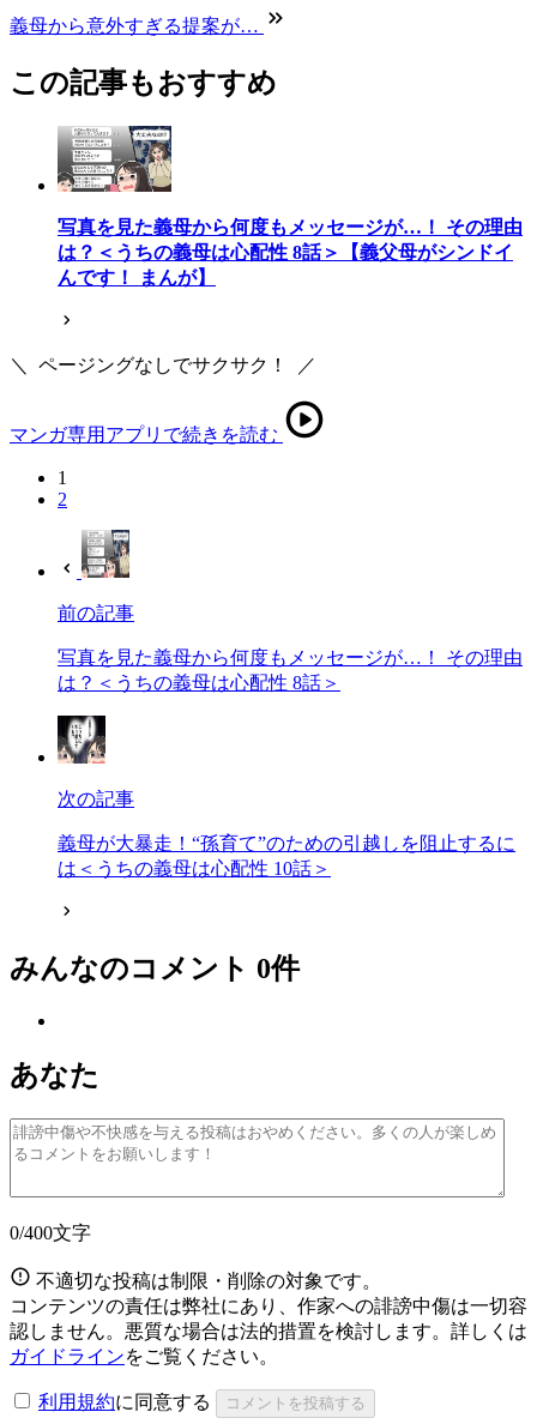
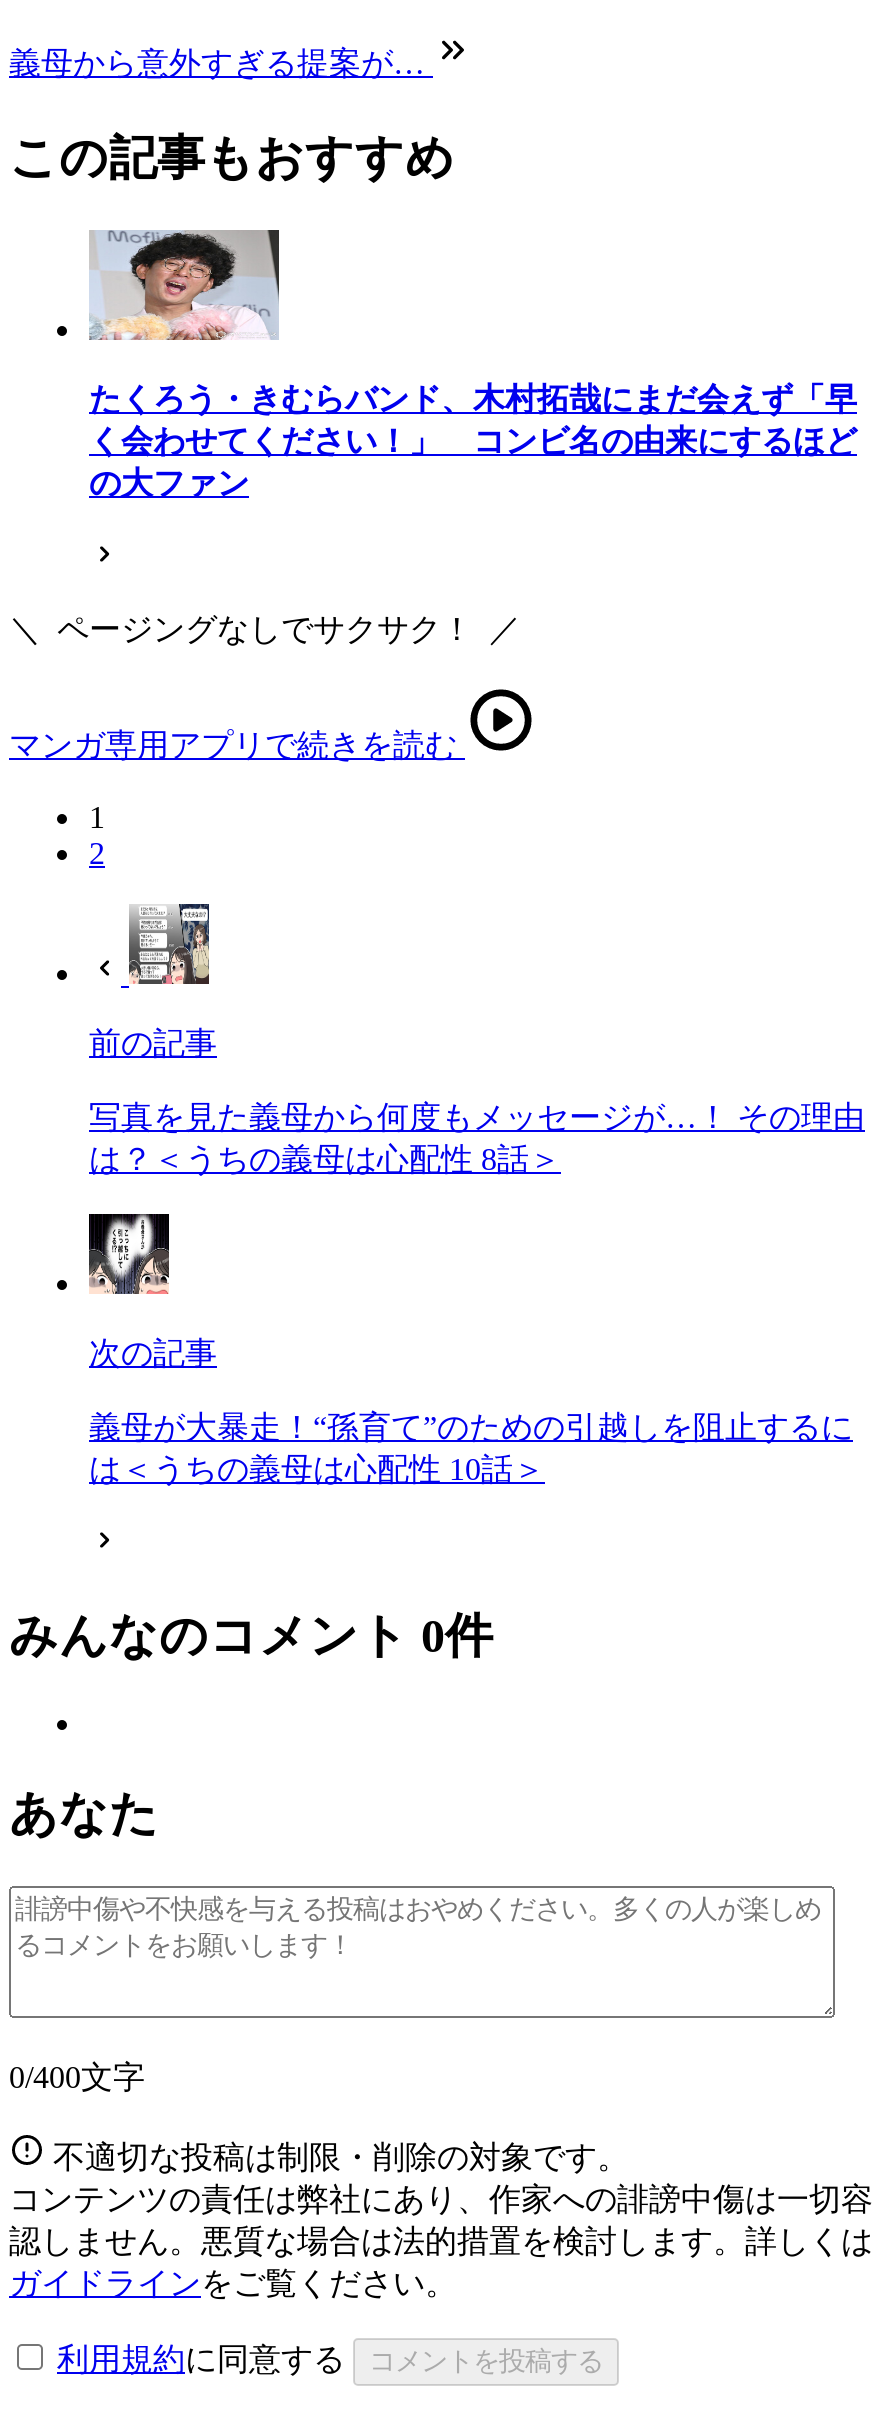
[56,126,523,287] [image] | 写真を見た義母から何度もメッセージが…！ その理由 | は？＜うちの義母は心配性 8話＞【義父母がシンドイ | んです！ まんが】 -> [87,230,857,499] [image] | たくろう・きむらバンド、木村拓哉にまだ会えず「早 | く会わせてください！」 コンビ名の由来にするほど | の大ファン

